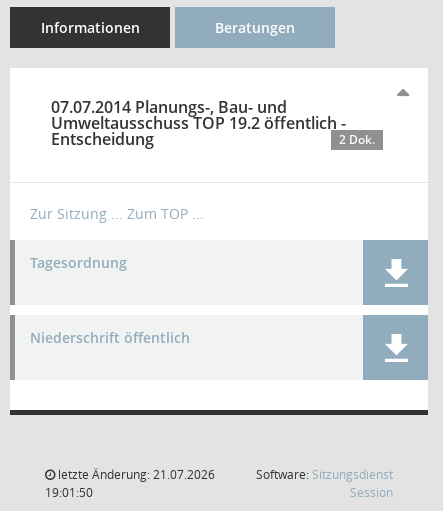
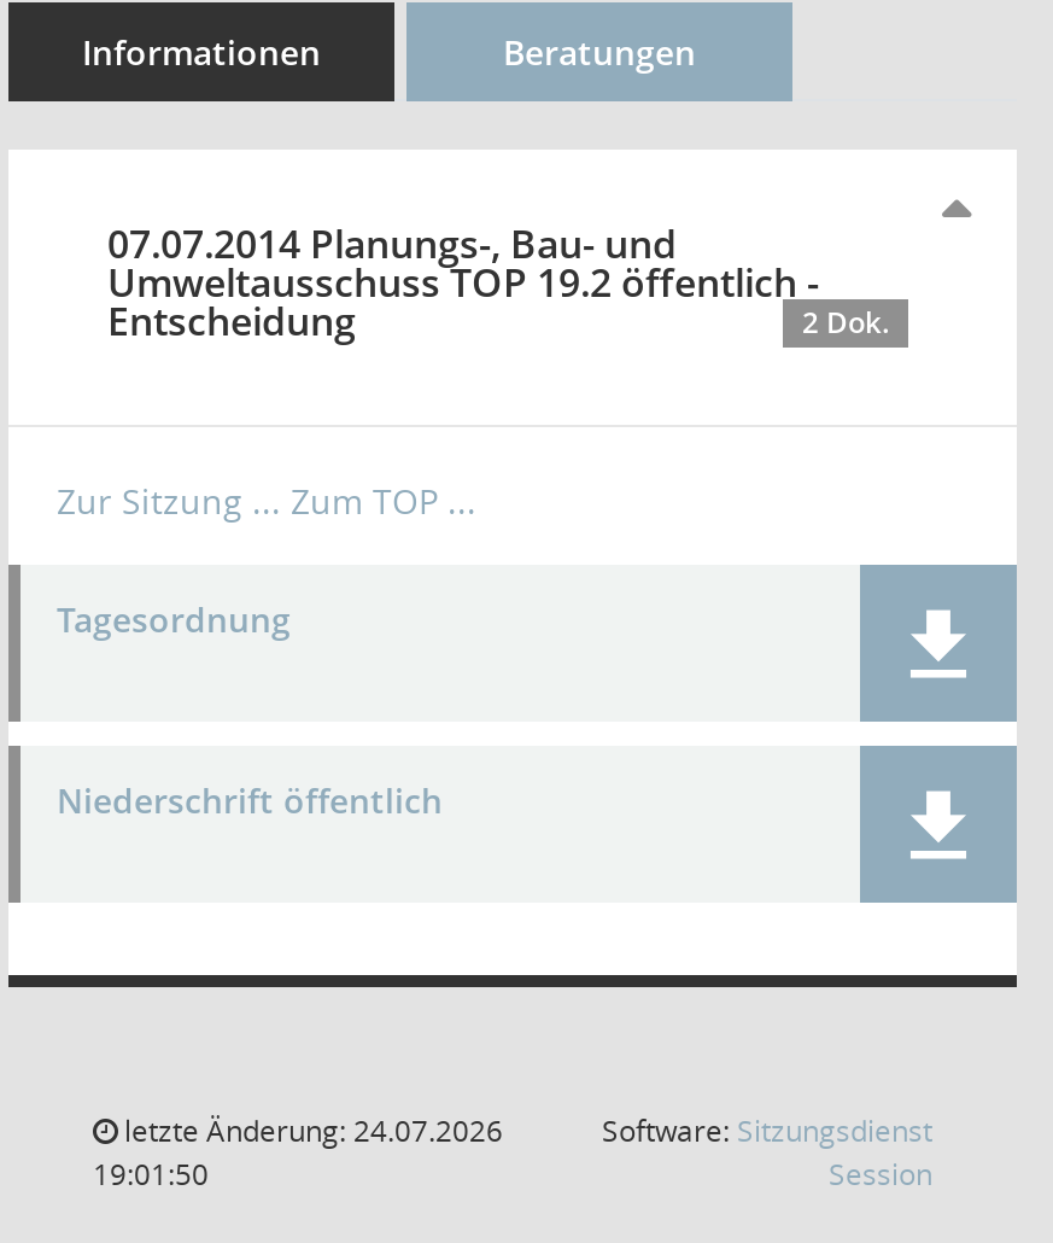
[55,466,215,483] letzte Änderung: 21.07.2026 -> [117,1110,503,1151] letzte Änderung: 24.07.2026

